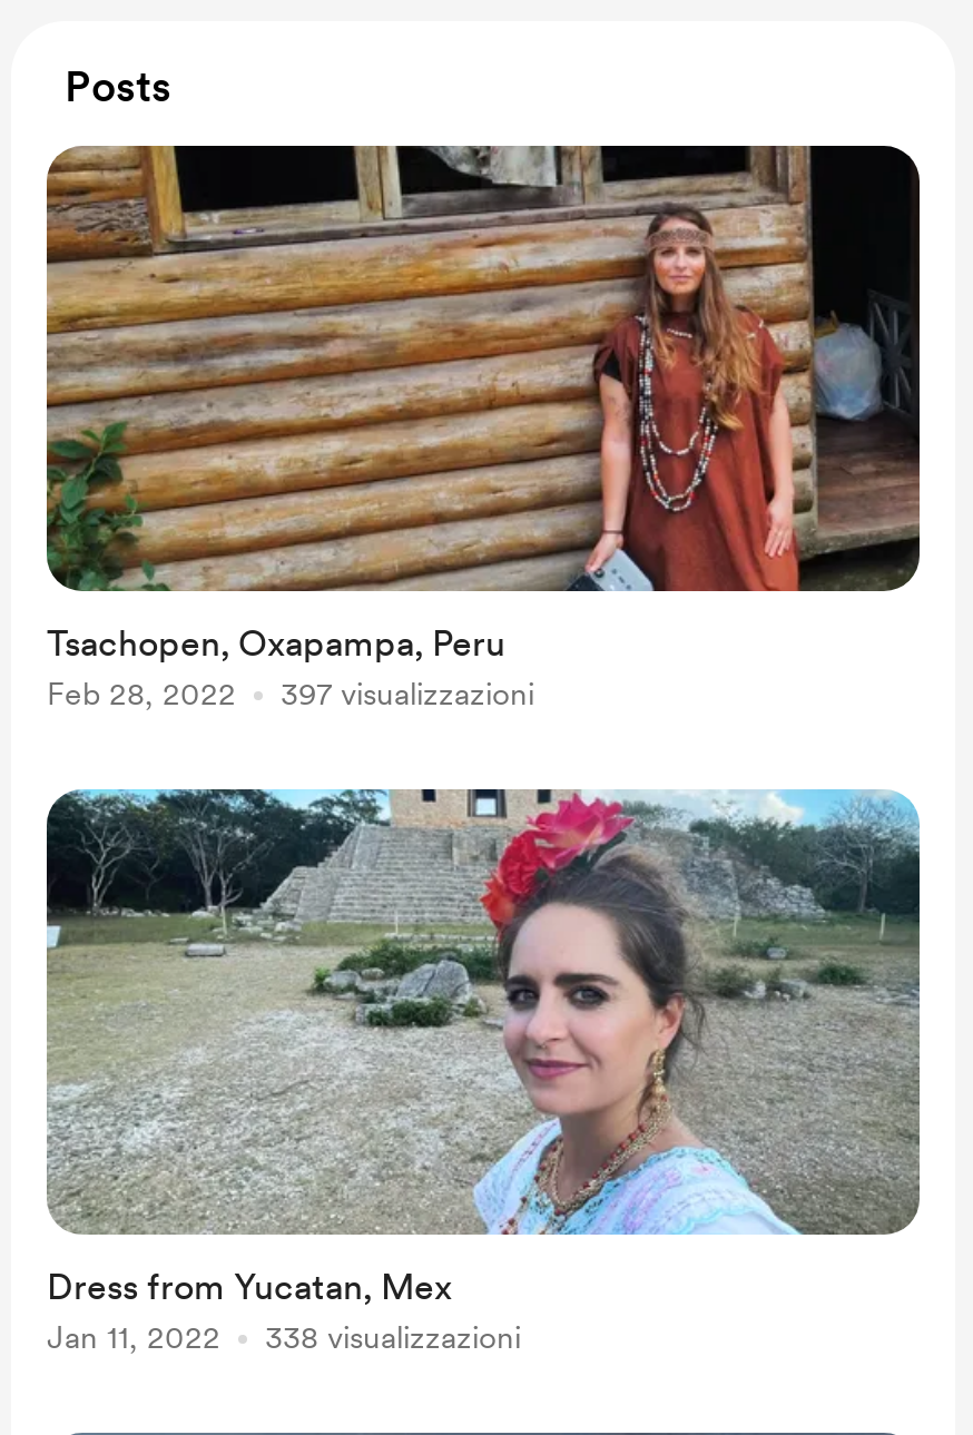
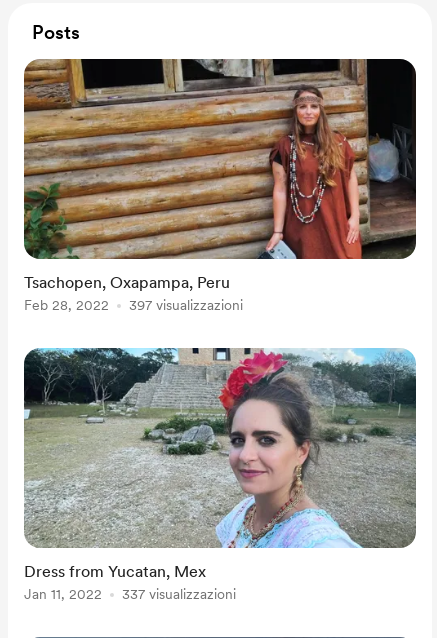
[265,1319,521,1355] 338 visualizzazioni -> [122,586,236,602] 337 visualizzazioni

